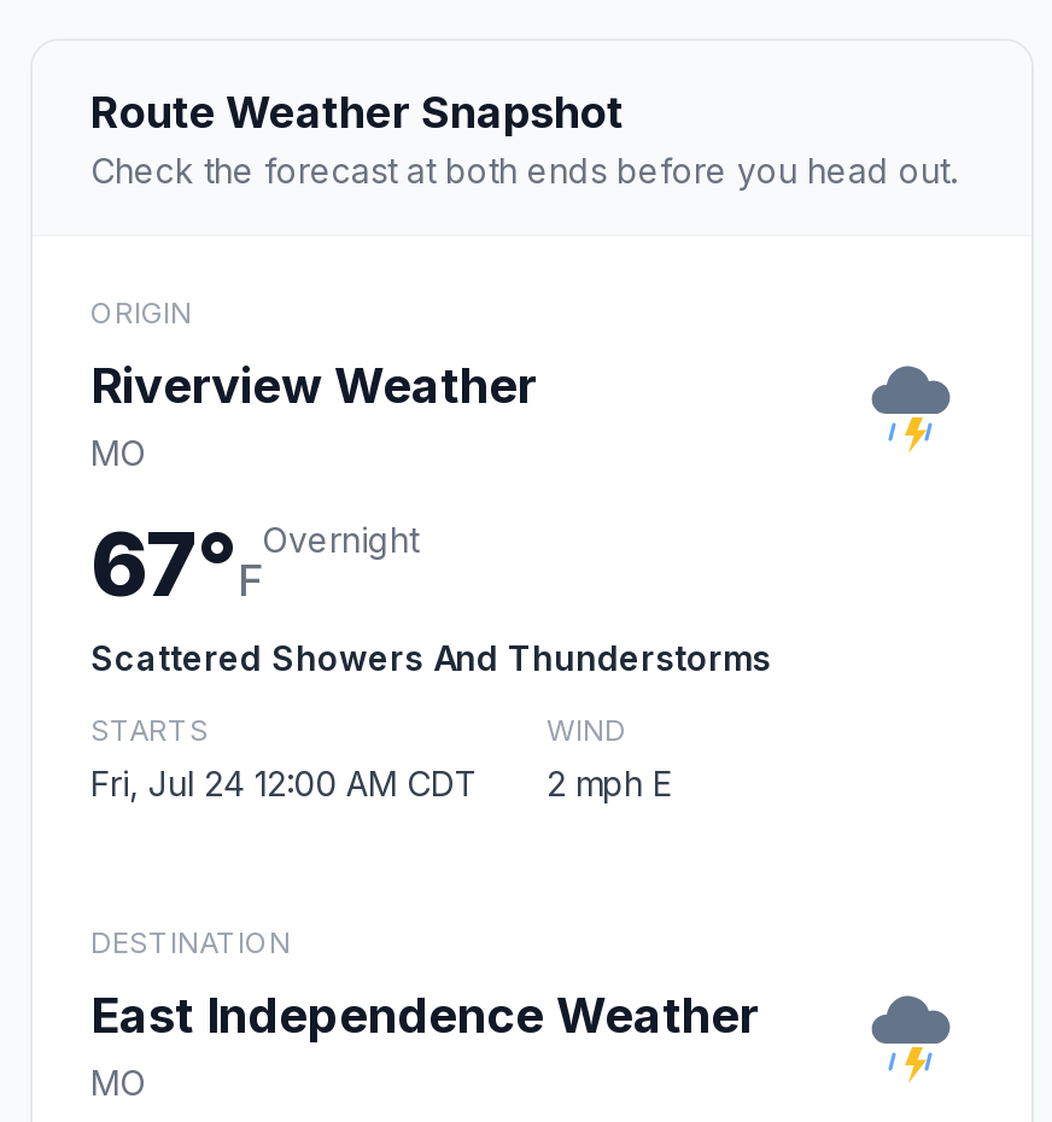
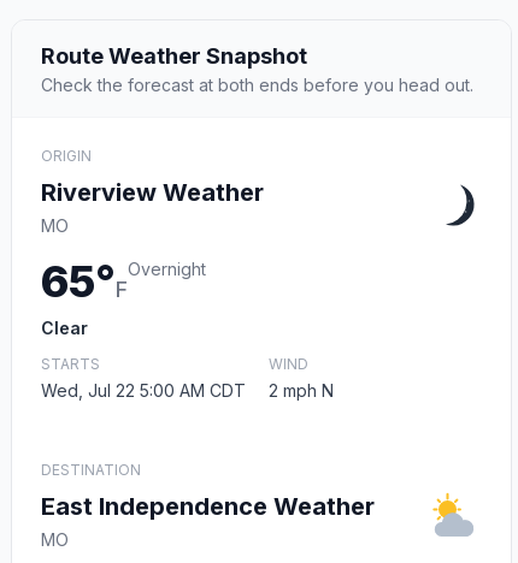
[870,364,959,454] [image] -> [431,183,476,227] [image]
[90,512,771,679] 67°FOvernight | Scattered Showers And Thunderstorms -> [41,255,206,338] 65°FOvernight | Clear
[90,763,479,804] Fri, Jul 24 12:00 AM CDT -> [41,380,246,401] Wed, Jul 22 5:00 AM CDT
[547,763,672,804] 2 mph E -> [269,380,334,401] 2 mph N
[870,989,957,1083] [image] -> [431,492,475,537] [image]

